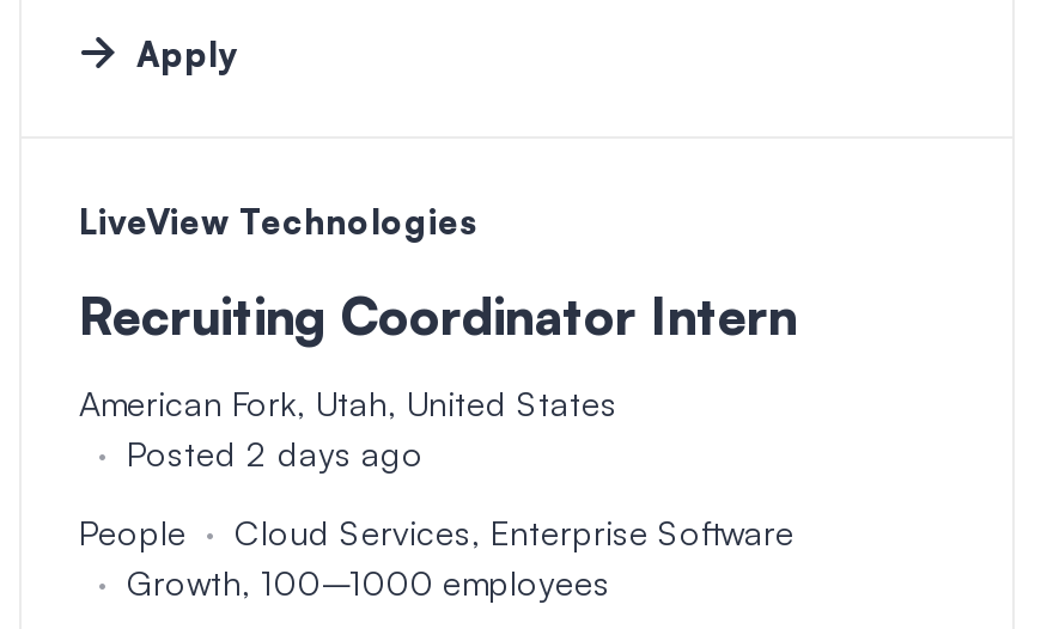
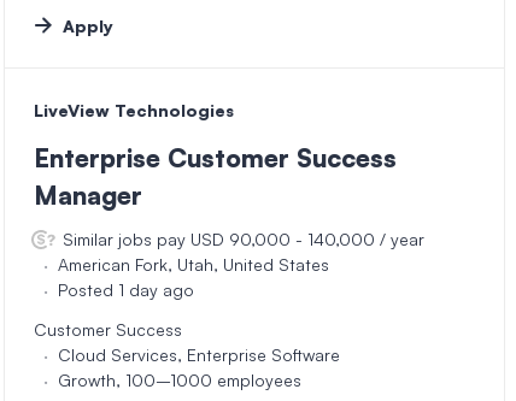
[79,276,797,346] Recruiting Coordinator Intern -> [34,138,424,249] Enterprise Customer Success | Manager | Similar jobs pay USD 90,000 - 140,000 / year
[127,432,424,472] Posted 2 days ago -> [58,279,194,299] Posted 1 day ago
[79,511,187,551] People -> [34,319,182,339] Customer Success

